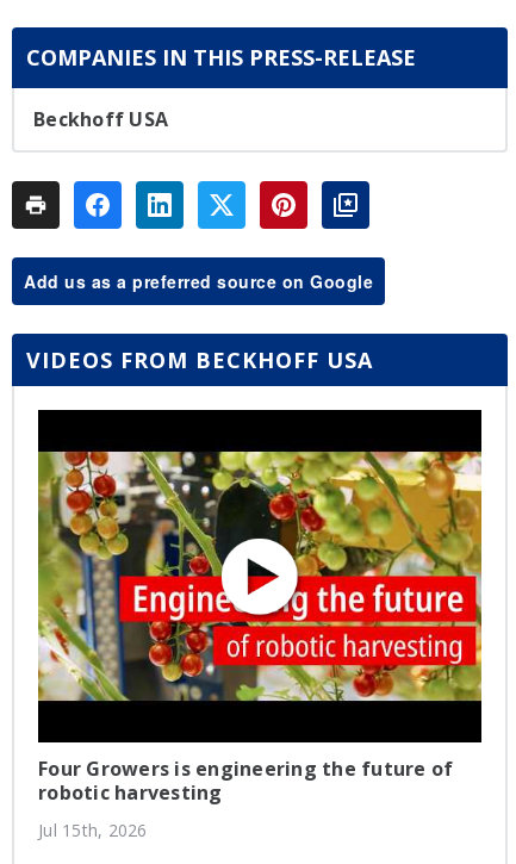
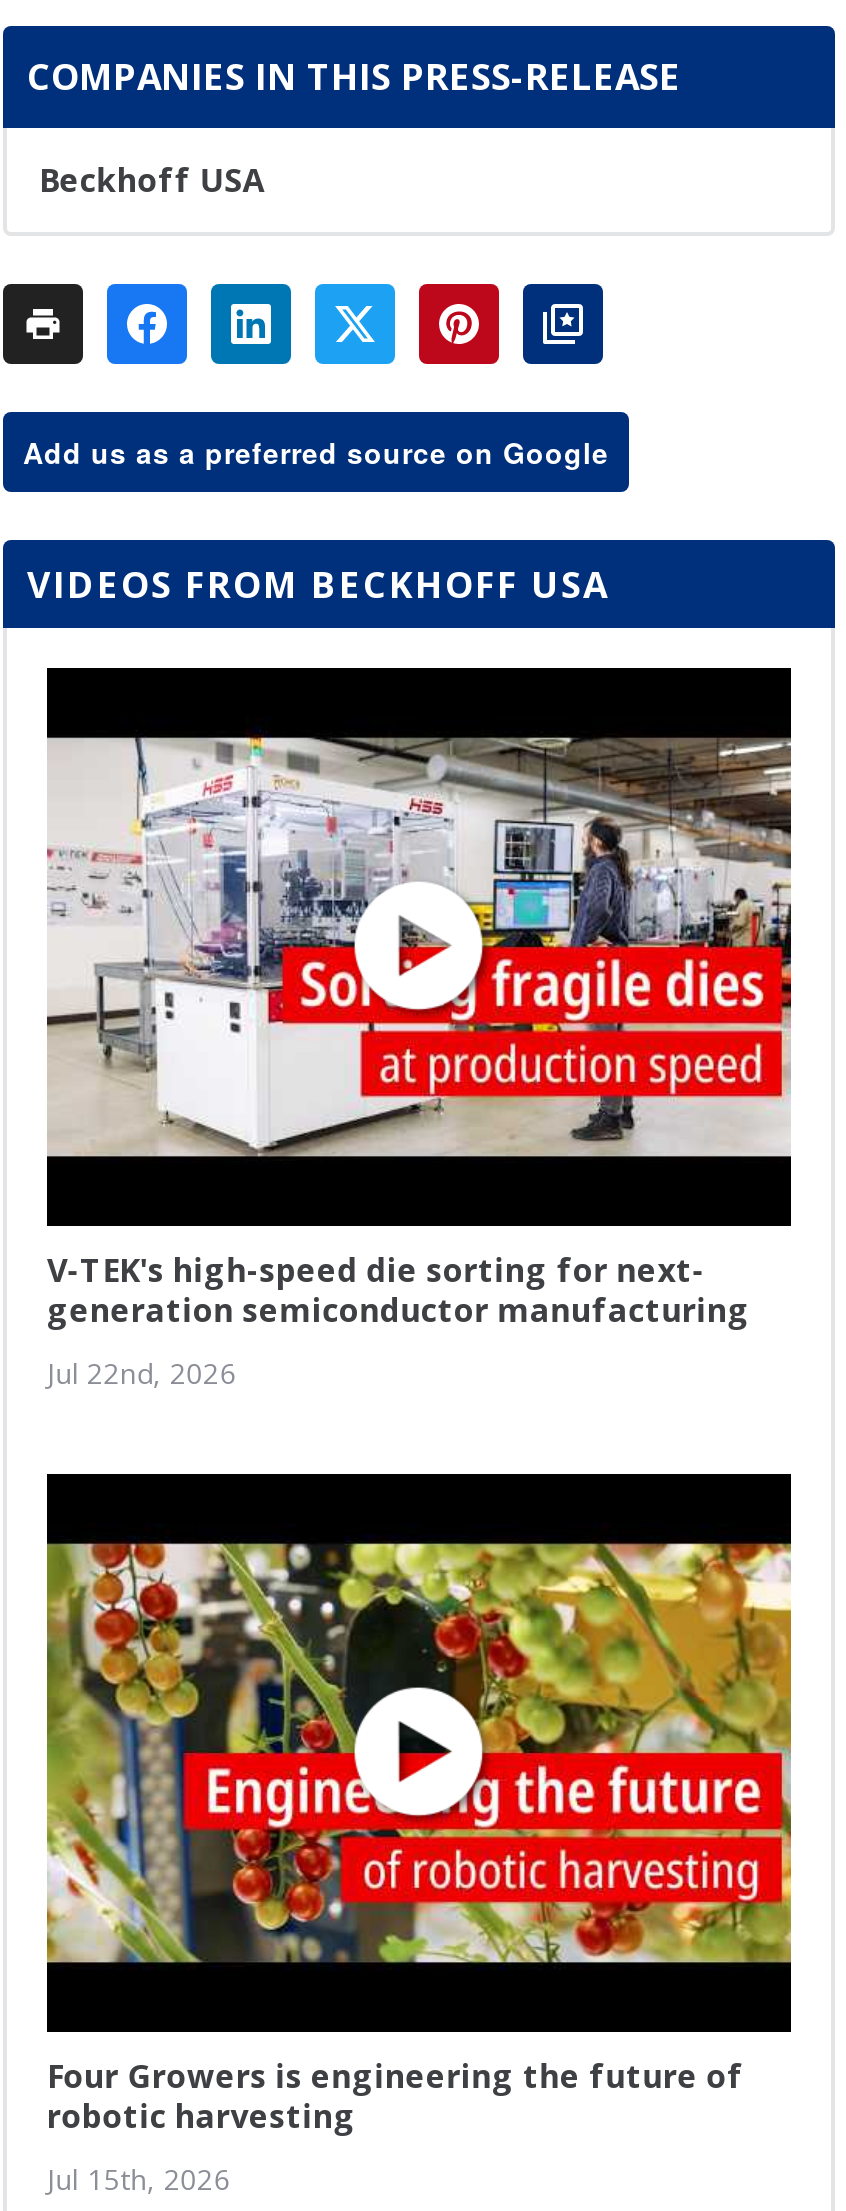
none -> [45,735,793,1159] [image]
none -> [47,1248,750,1392] V-TEK's high-speed die sorting for next- | generation semiconductor manufacturing | Jul 22nd, 2026

